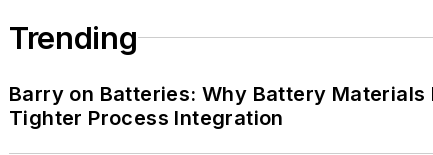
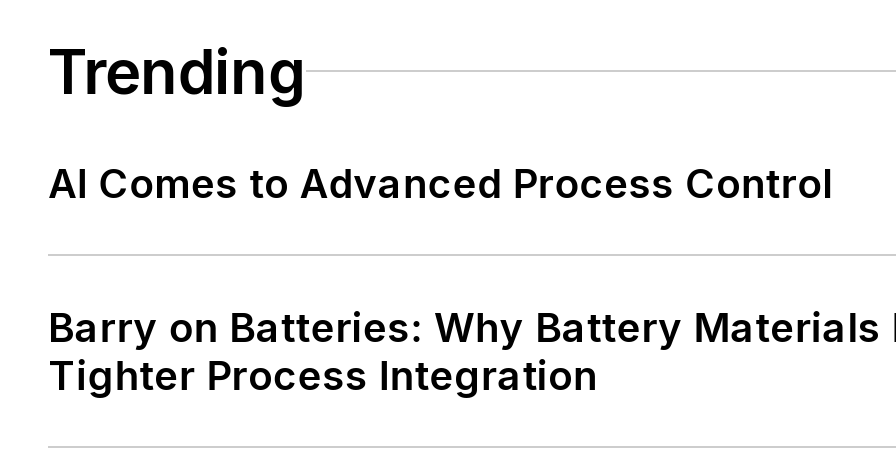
none -> [48,159,833,207] AI Comes to Advanced Process Control

